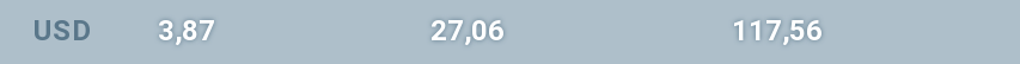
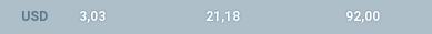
[33,13,215,46] USD 3,87 -> [21,8,106,24] USD 3,03
[430,13,505,46] 27,06 -> [205,8,240,24] 21,18
[732,13,823,46] 117,56 -> [345,8,380,24] 92,00

